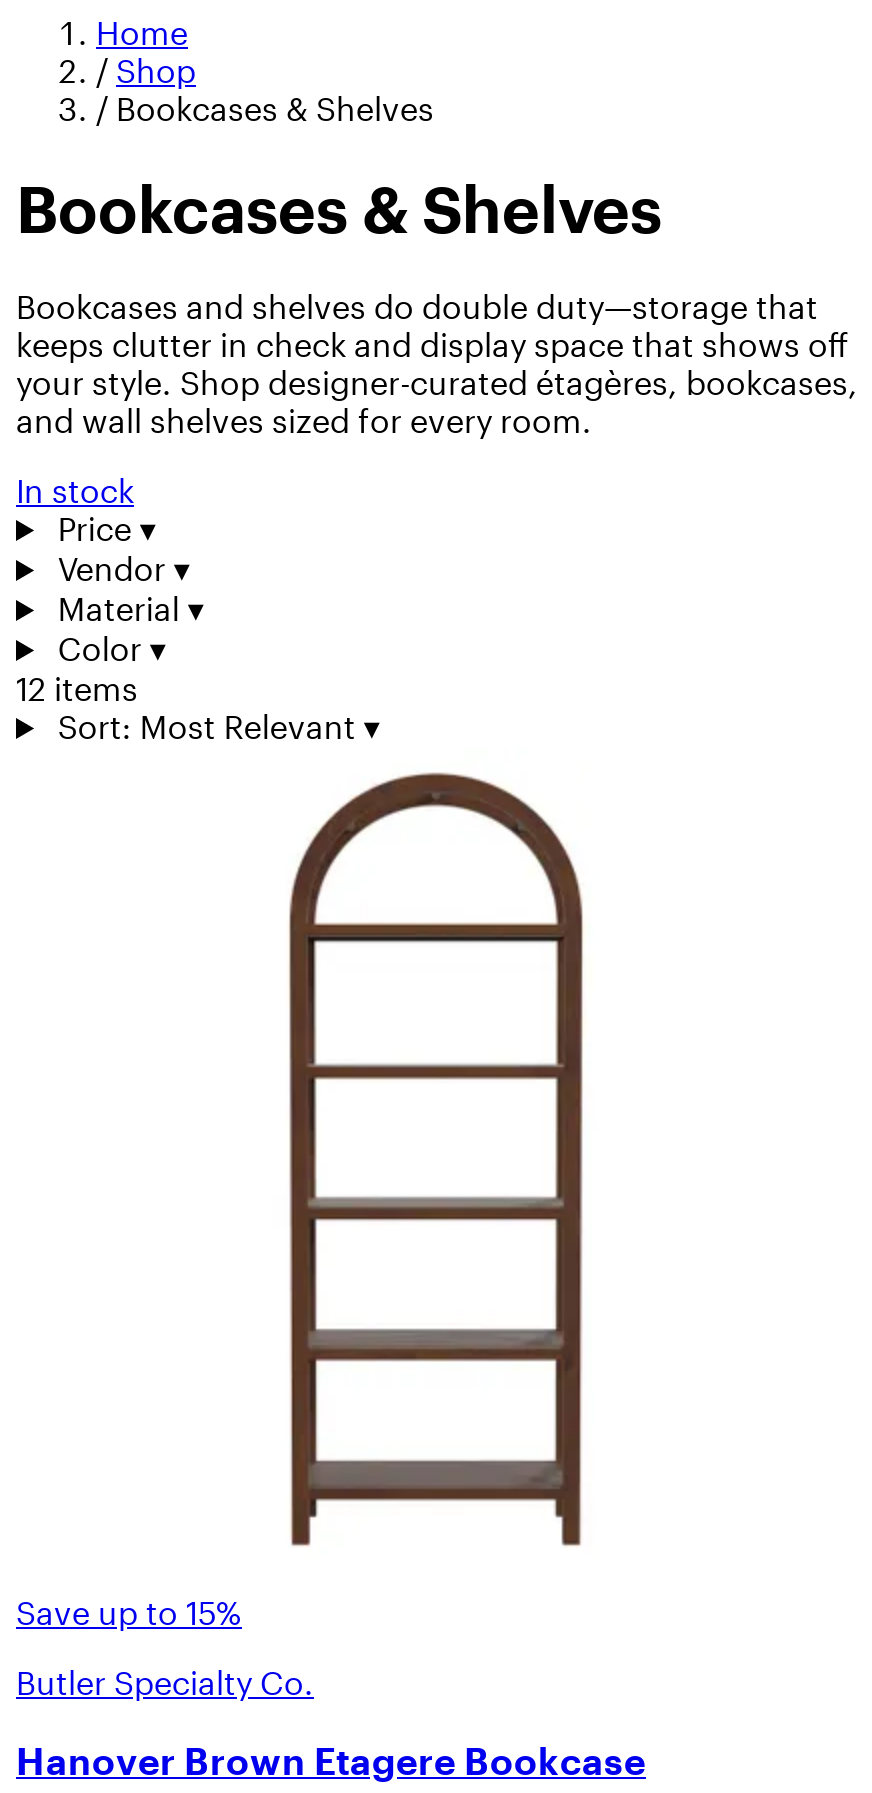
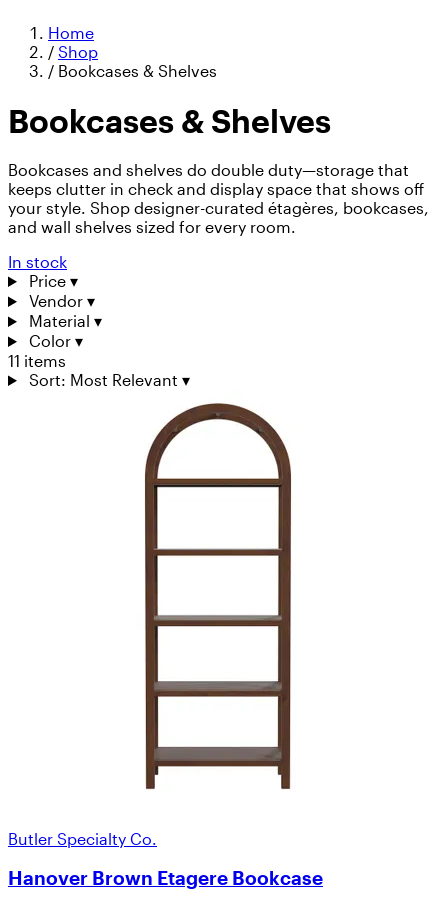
[16,669,138,707] 12 items -> [8,351,66,370] 11 items
[16,1593,242,1631] Save up to 15% -> none

